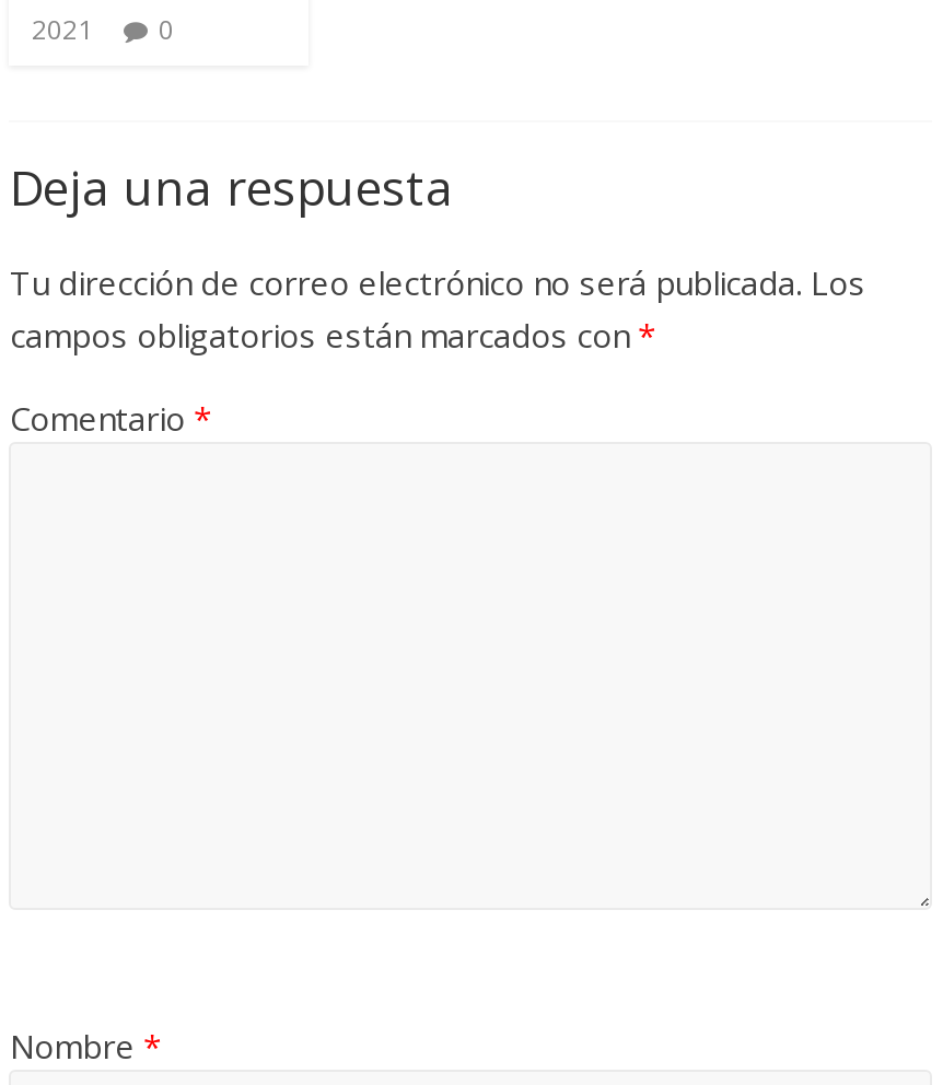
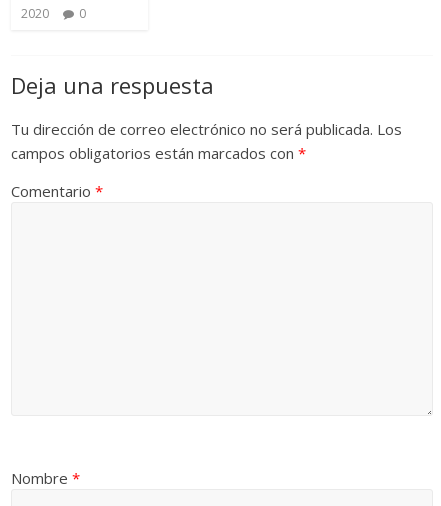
[32,11,174,49] 2021 0 -> [21,5,86,22] 2020 0

